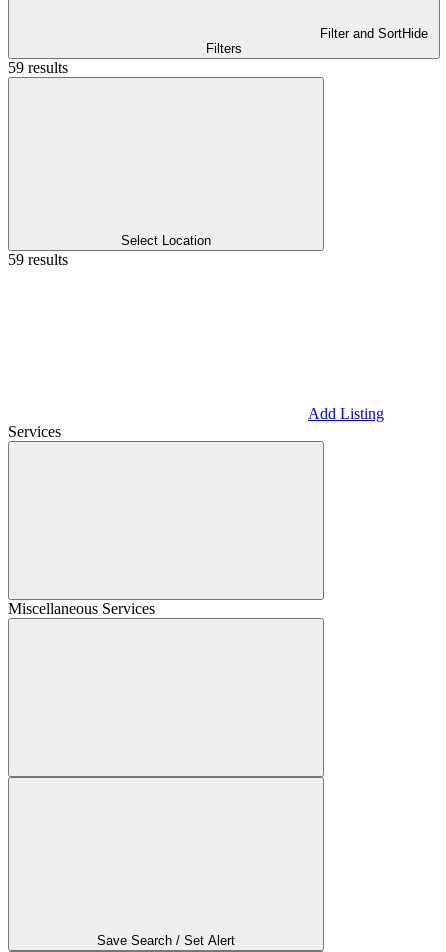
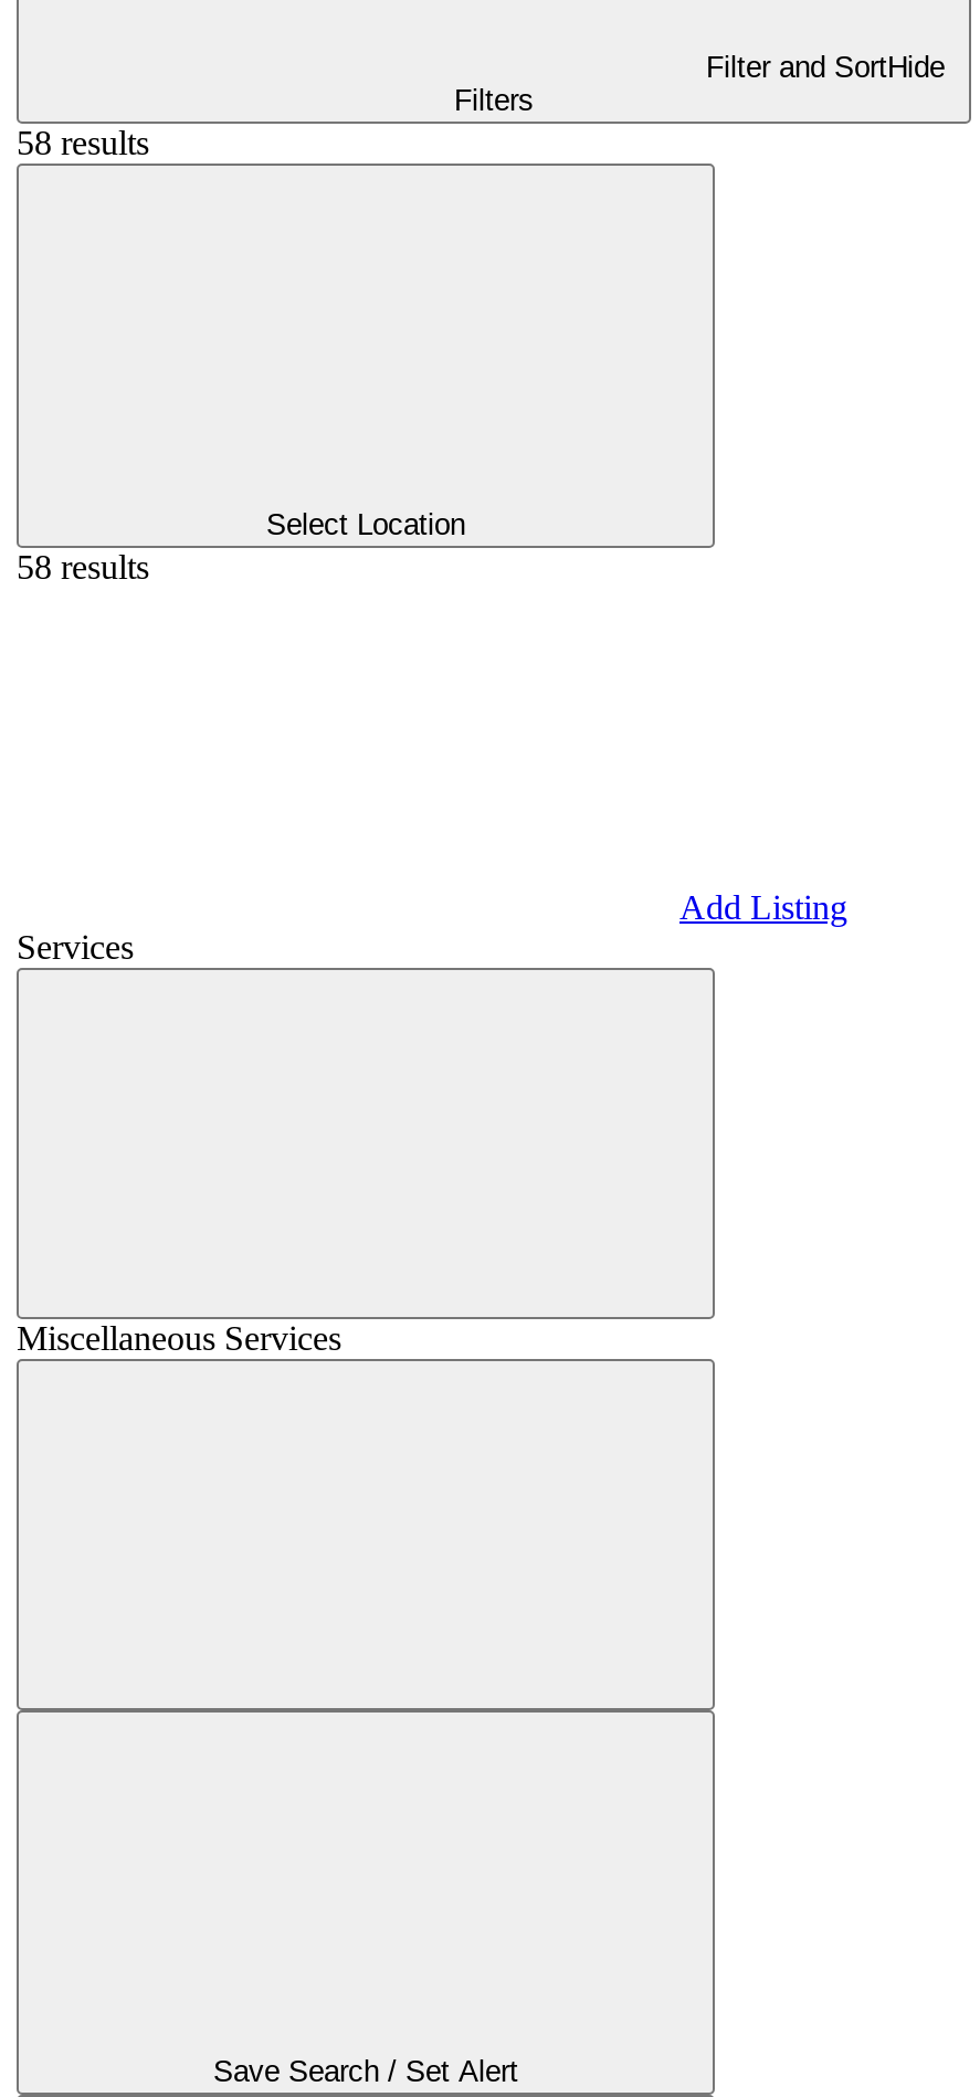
[8,59,68,76] 59 results -> [17,124,149,161] 58 results
[8,251,68,268] 59 results -> [17,548,149,586] 58 results

